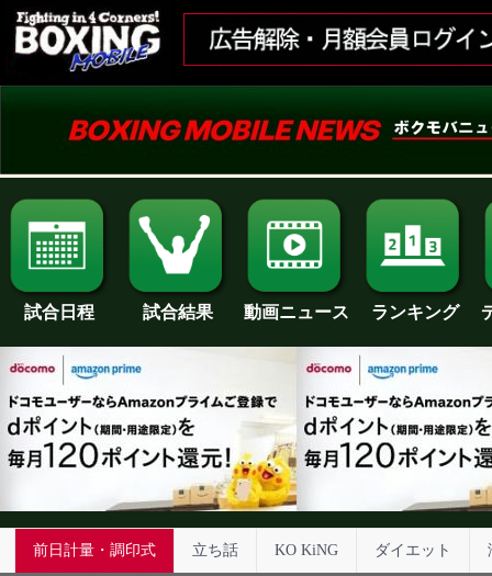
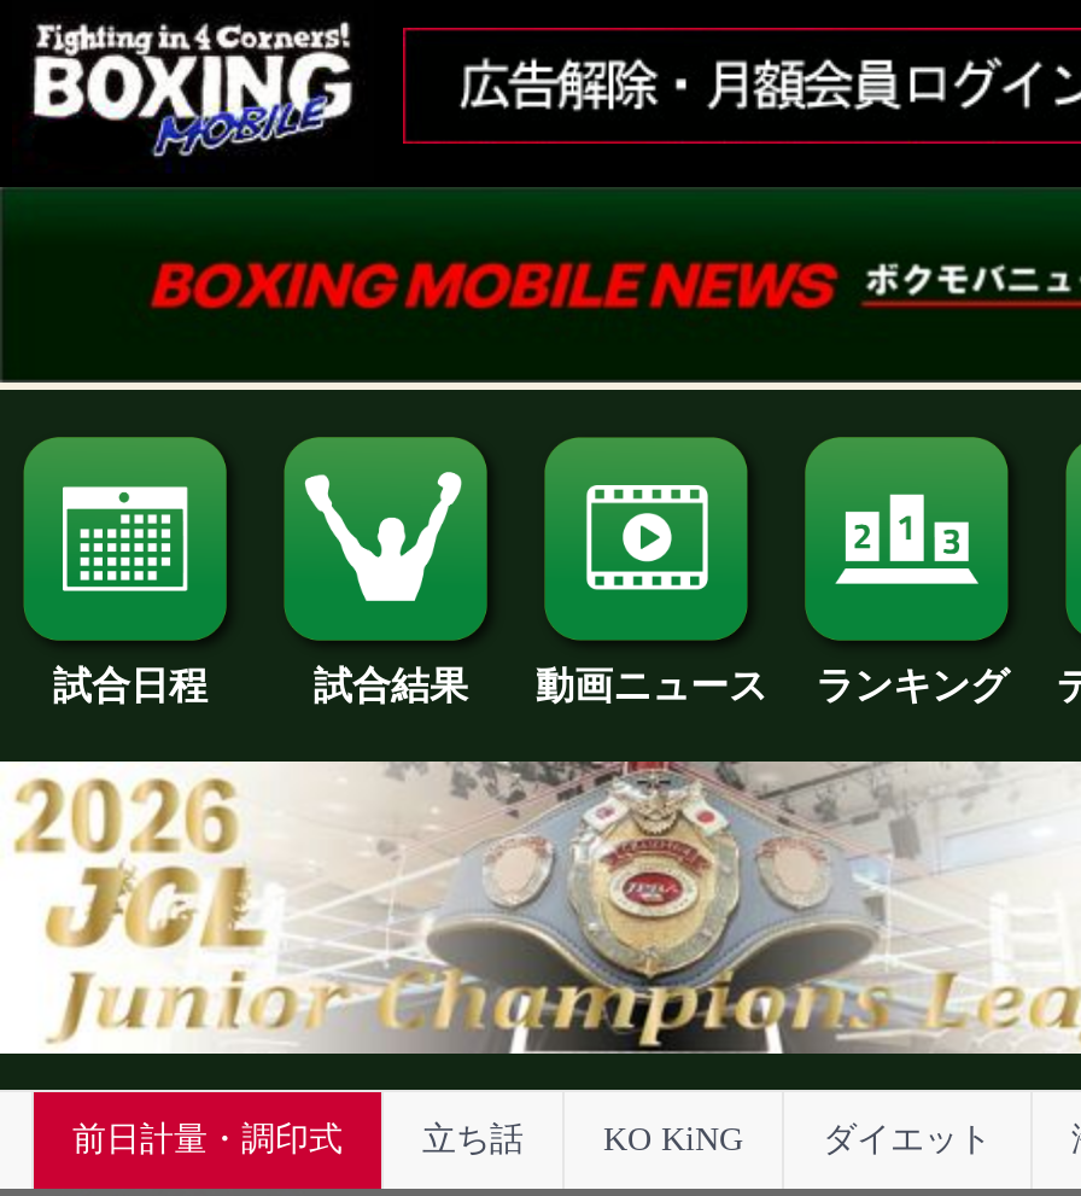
[3,346,489,512] [image] -> [7,759,1074,1056] [image]

